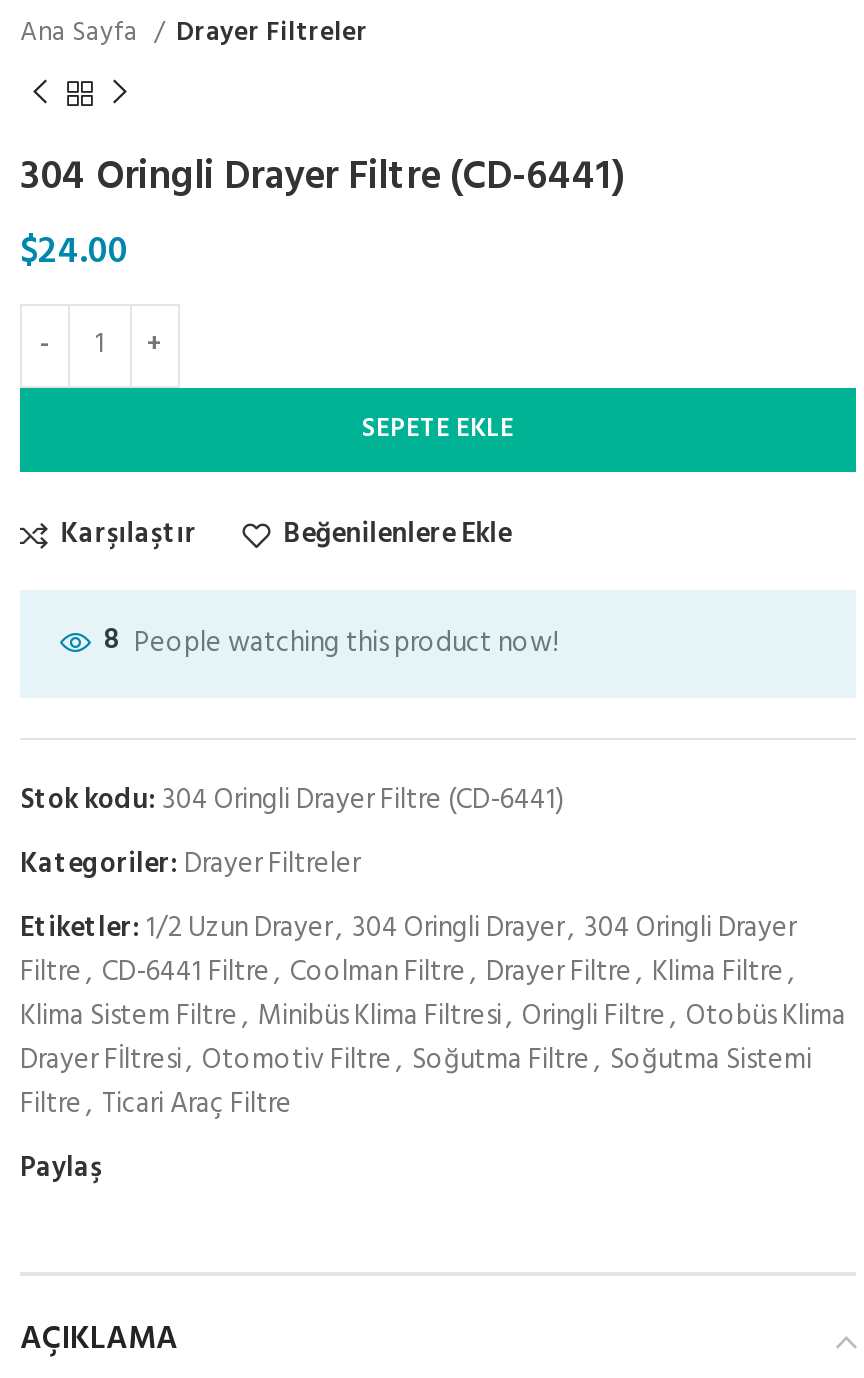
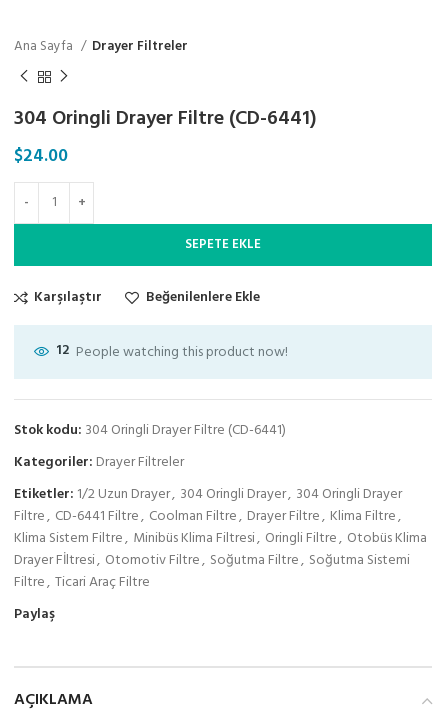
[104,617,558,667] 8 People watching this product now! -> [56,339,288,363] 12 People watching this product now!

